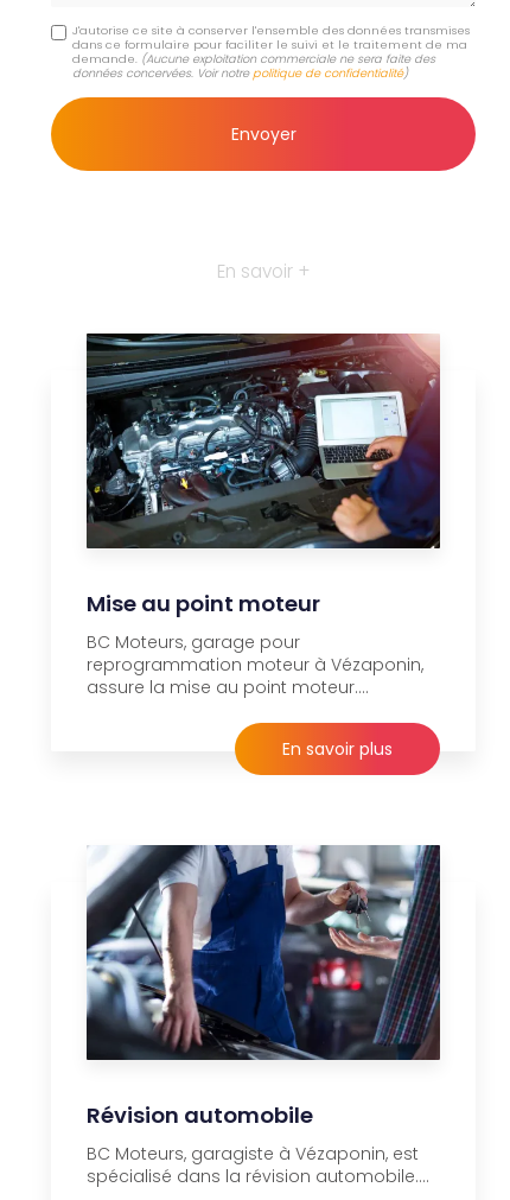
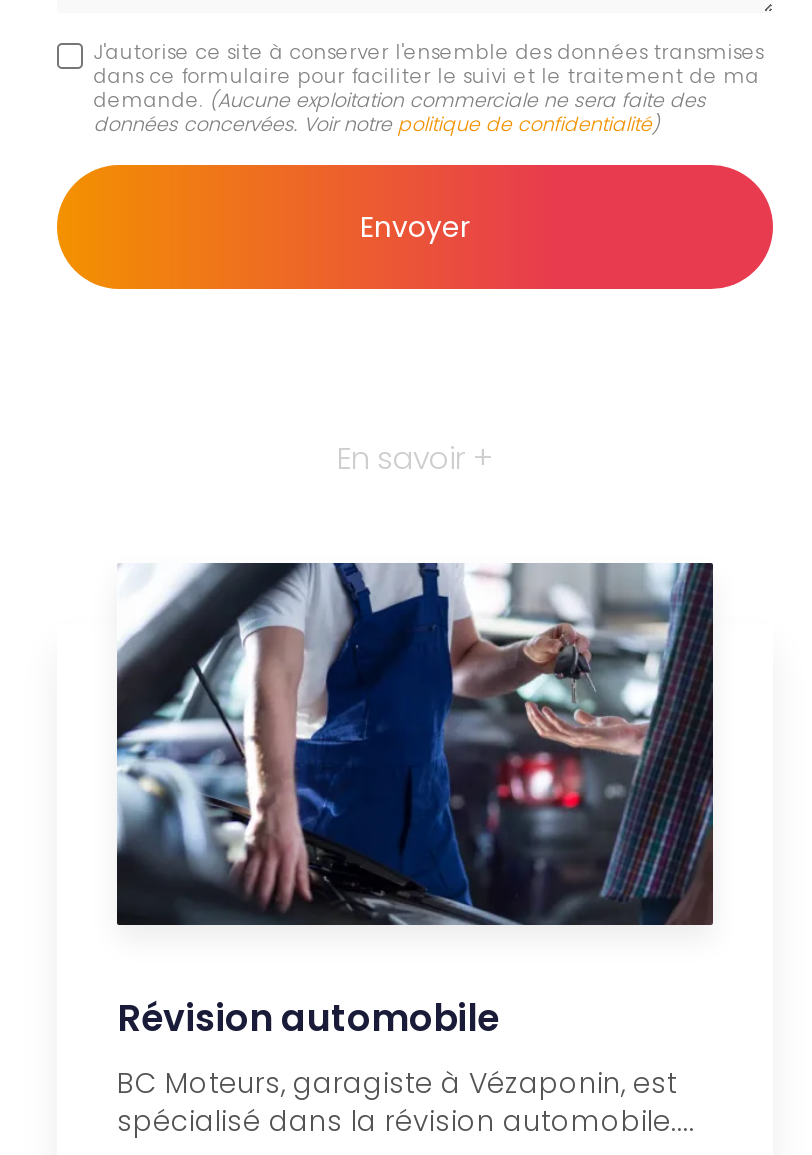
[85,332,441,761] [image] | Mise au point moteur | BC Moteurs, garage pour | reprogrammation moteur à Vézaponin, | assure la mise au point moteur.... | En savoir plus -> none

